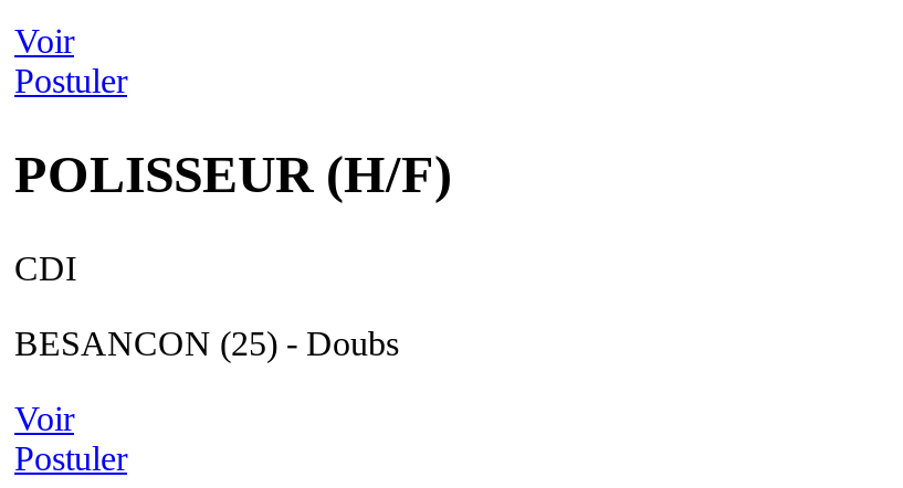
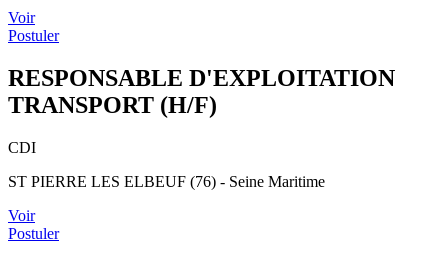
[14,146,452,204] POLISSEUR (H/F) -> [8,65,395,118] RESPONSABLE D'EXPLOITATION | TRANSPORT (H/F)
[14,325,399,363] BESANCON (25) - Doubs -> [8,173,325,190] ST PIERRE LES ELBEUF (76) - Seine Maritime

